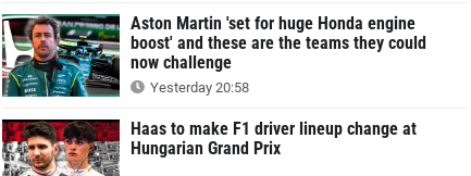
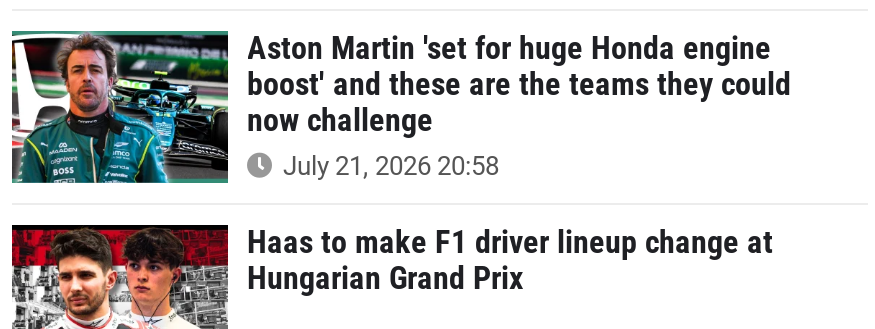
[146,79,249,96] Yesterday 20:58 -> [277,151,499,181] July 21, 2026 20:58

